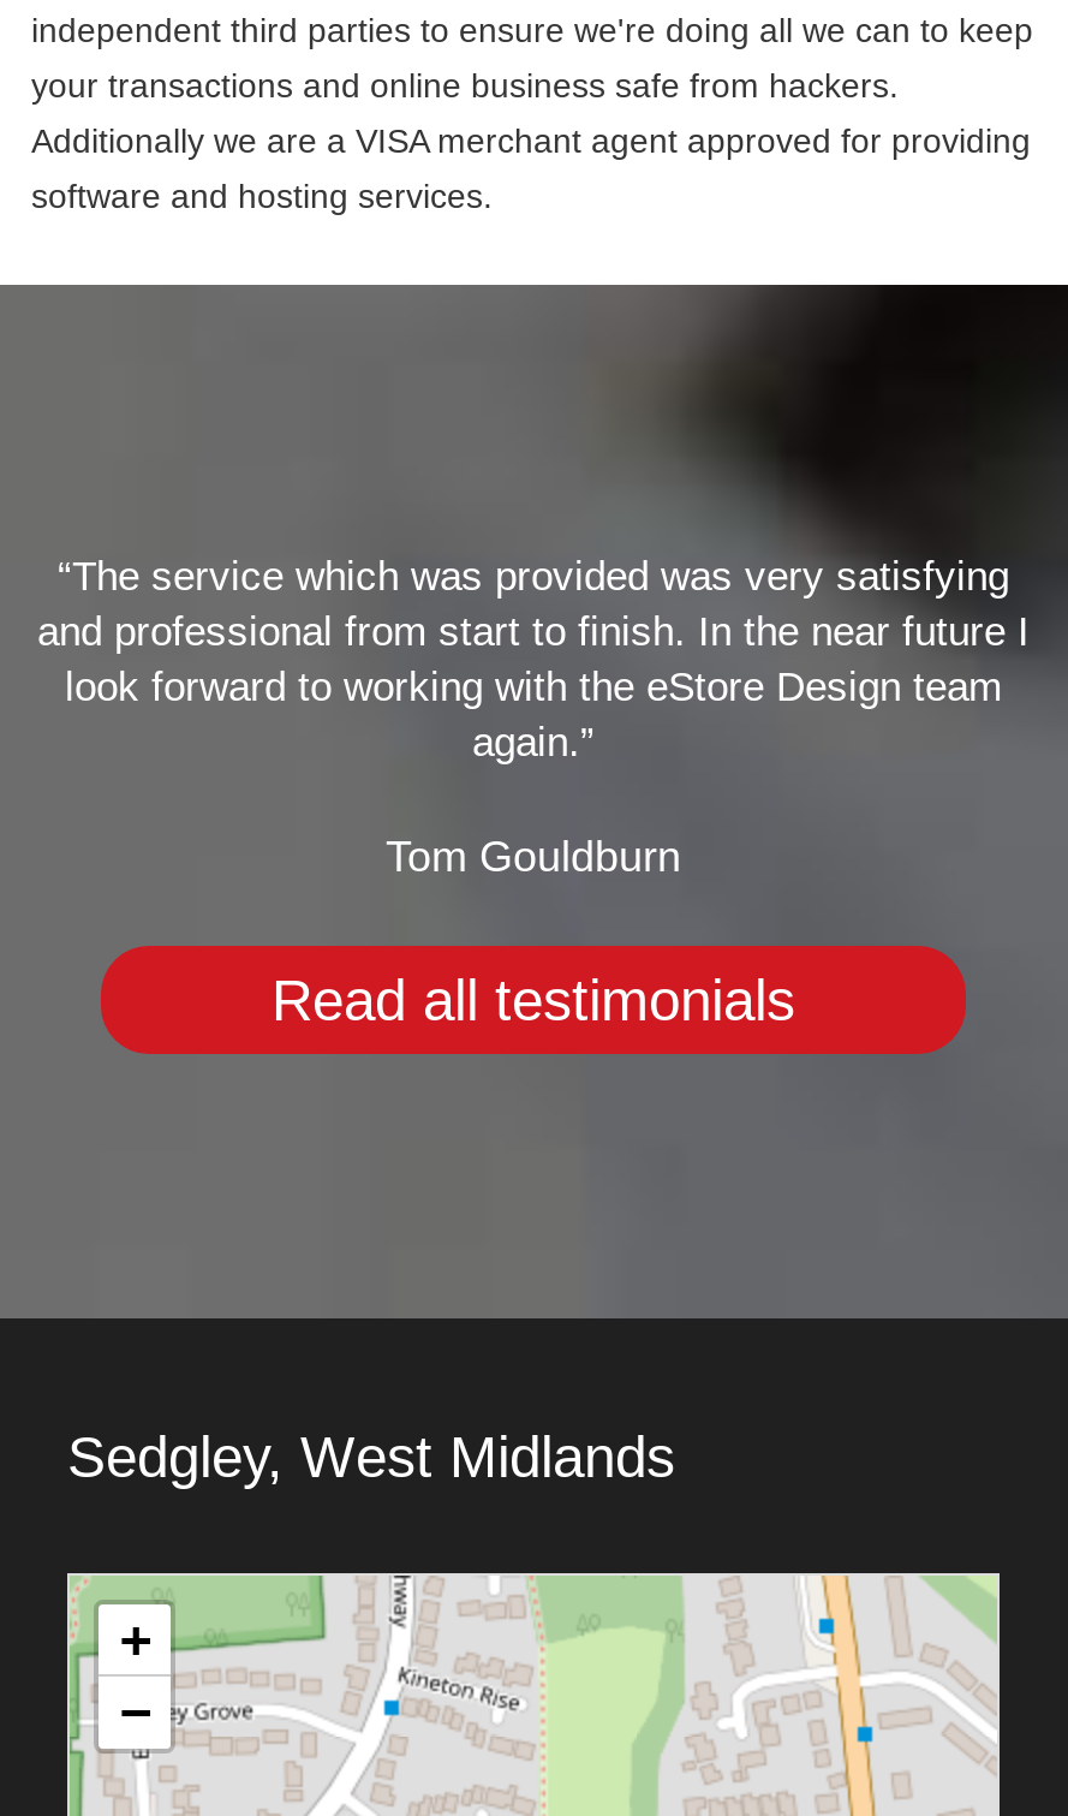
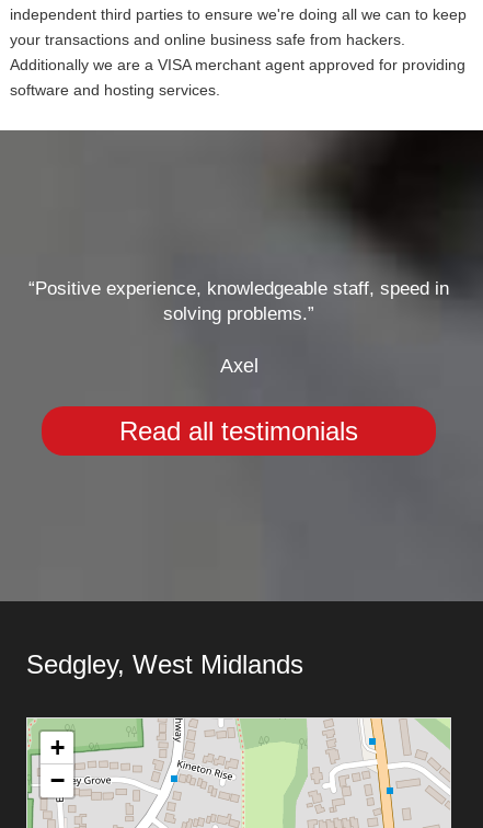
[37,554,1030,766] “The service which was provided was very satisfying | and professional from start to finish. In the near future I | look forward to working with the eStore Design team | again.” -> [28,278,449,324] “Positive experience, knowledgeable staff, speed in | solving problems.”
[386,833,681,881] Tom Gouldburn -> [220,355,258,377] Axel
moved [272,967,795,1032] -> [119,416,358,446]: Read all testimonials

